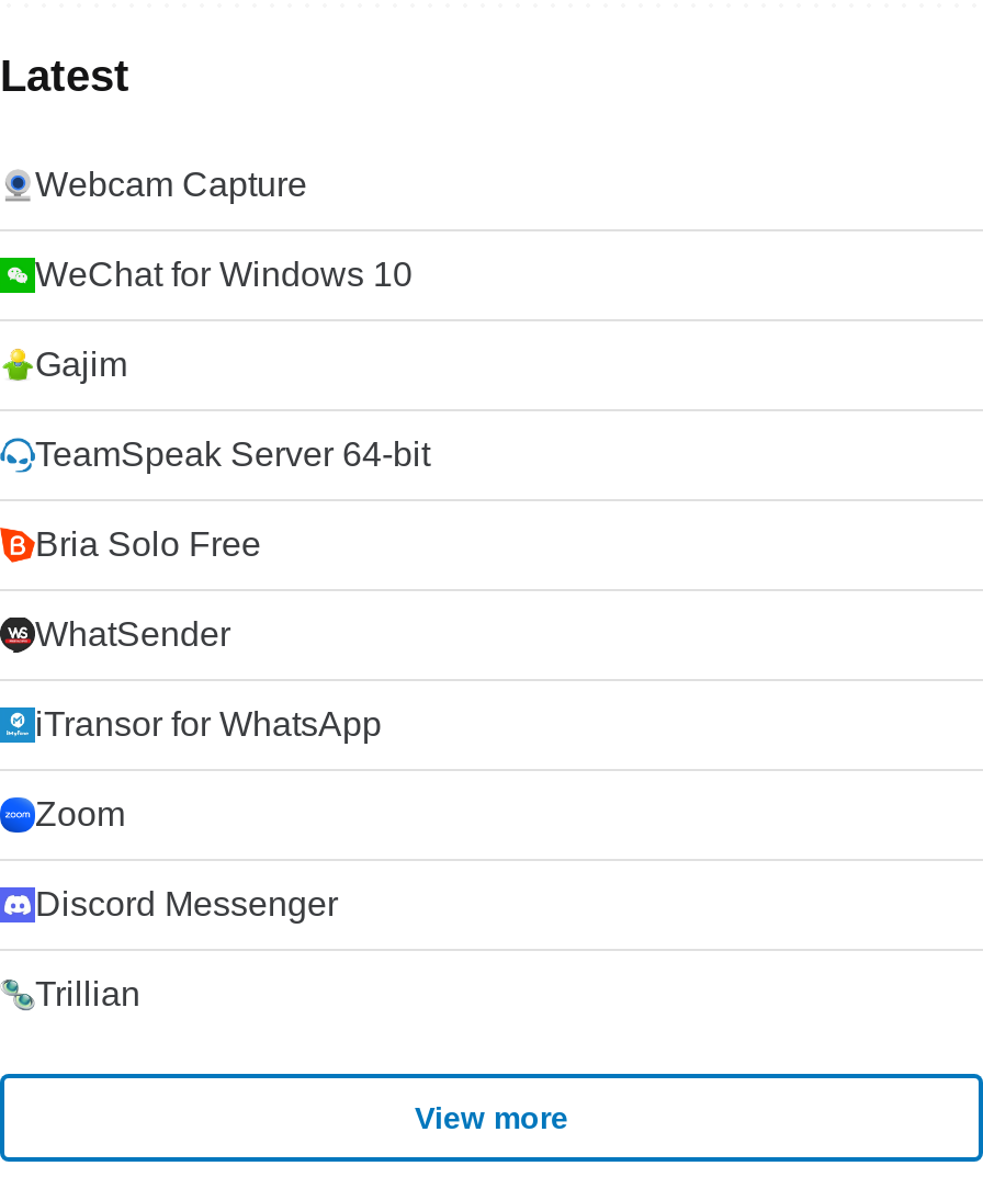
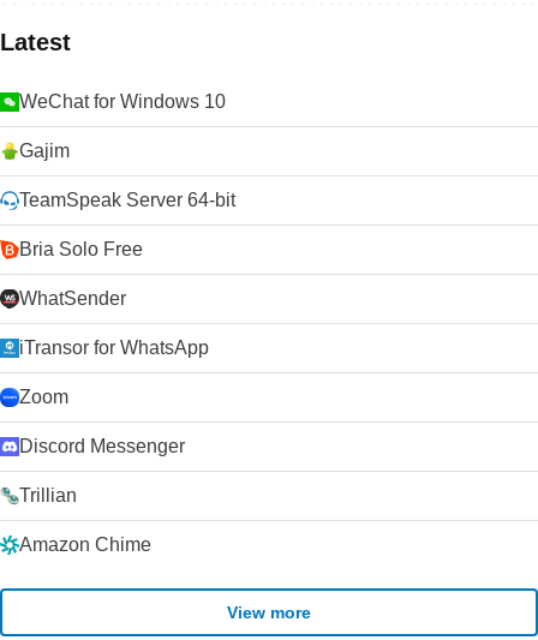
[35,166,307,203] Webcam Capture -> none
moved [35,256,430,1012] -> [19,91,235,506]: WeChat for Windows 10 | Gajim | TeamSpeak Server 64-bit | ... | Discord Messenger | Trillian
none -> [19,534,151,555] Amazon Chime

